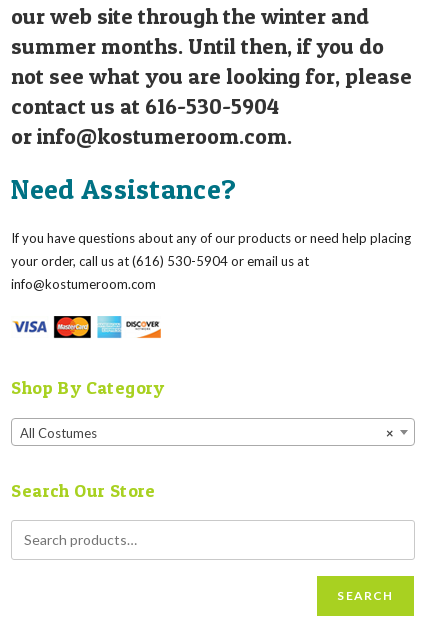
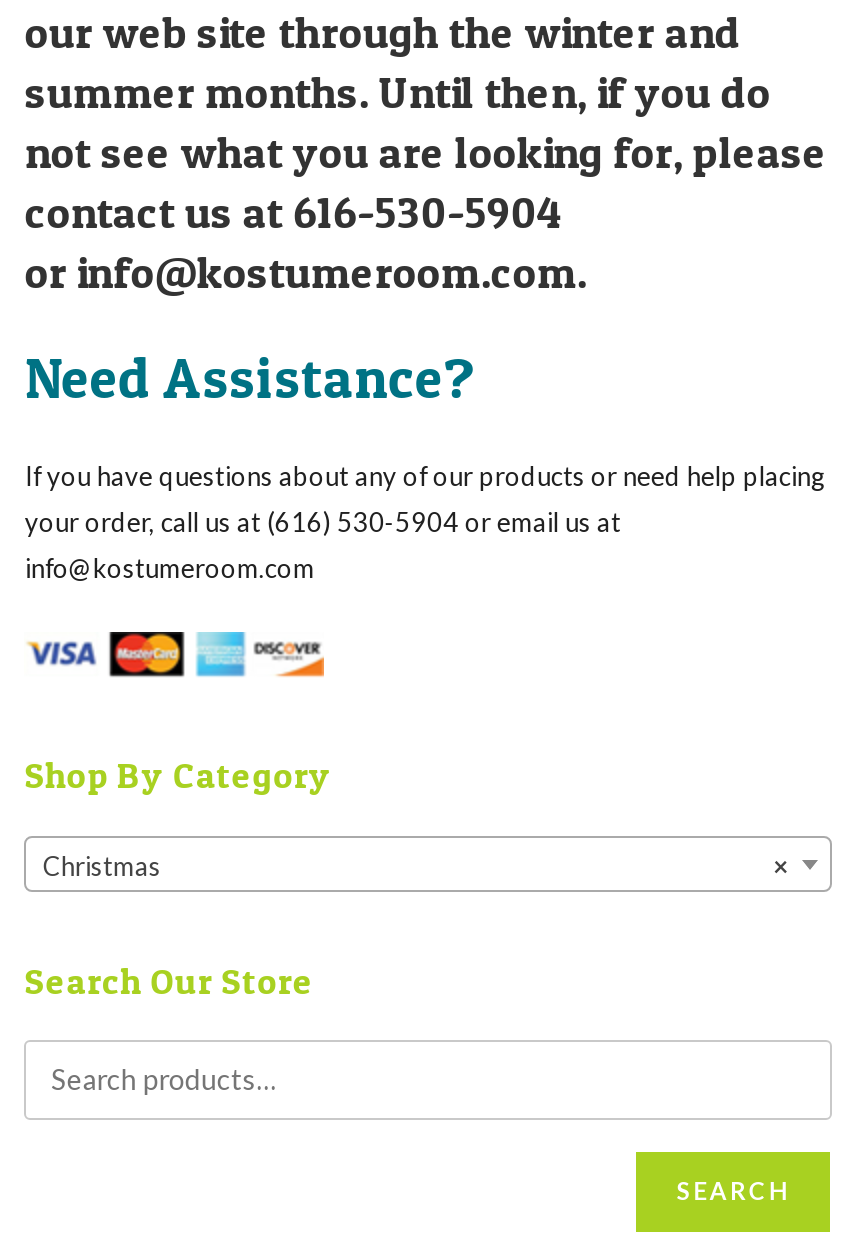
[20,424,97,440] All Costumes -> [43,849,161,881] Christmas

